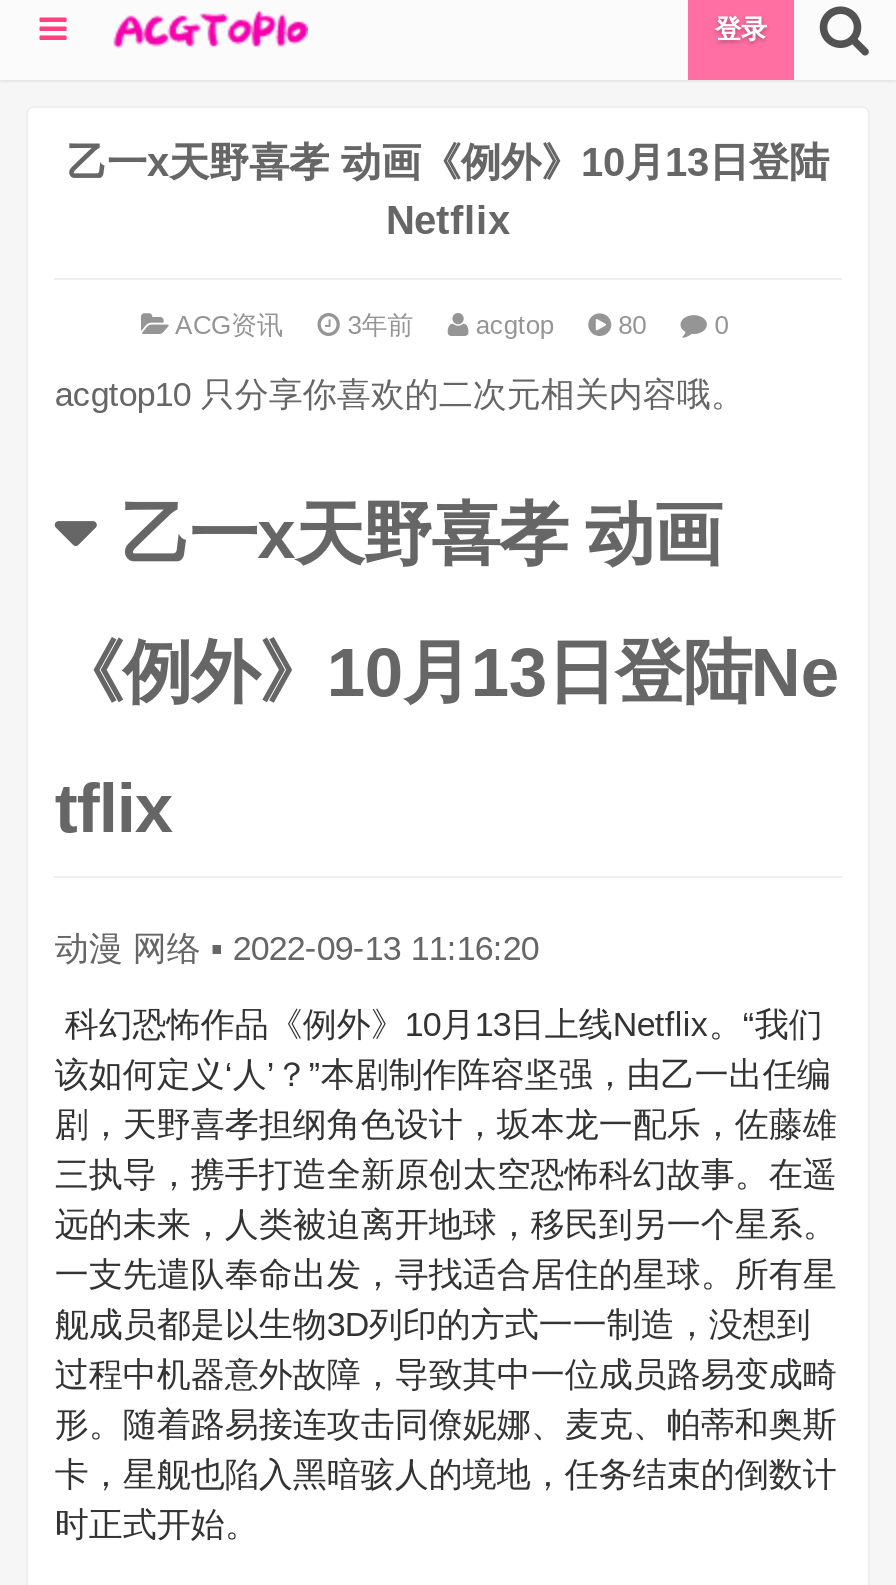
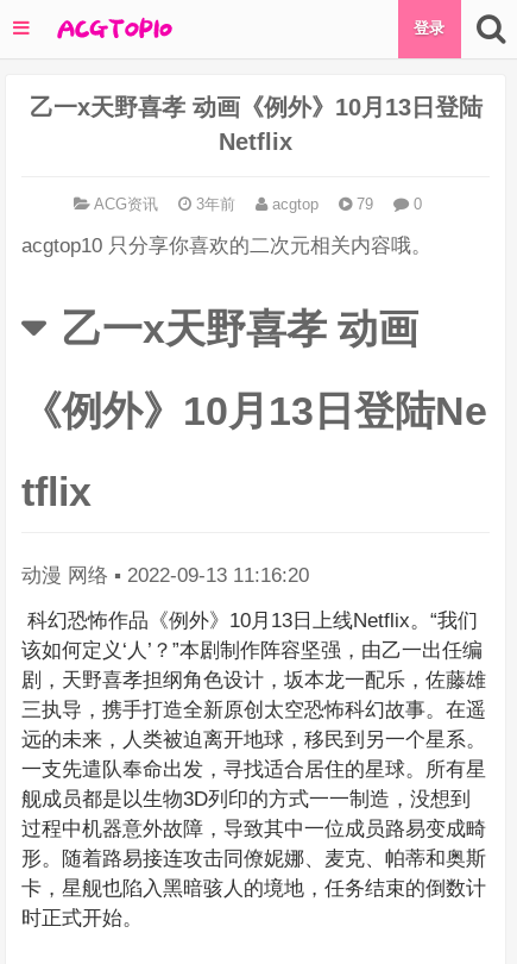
[618,310,646,340] 80 -> [357,195,373,213] 79

